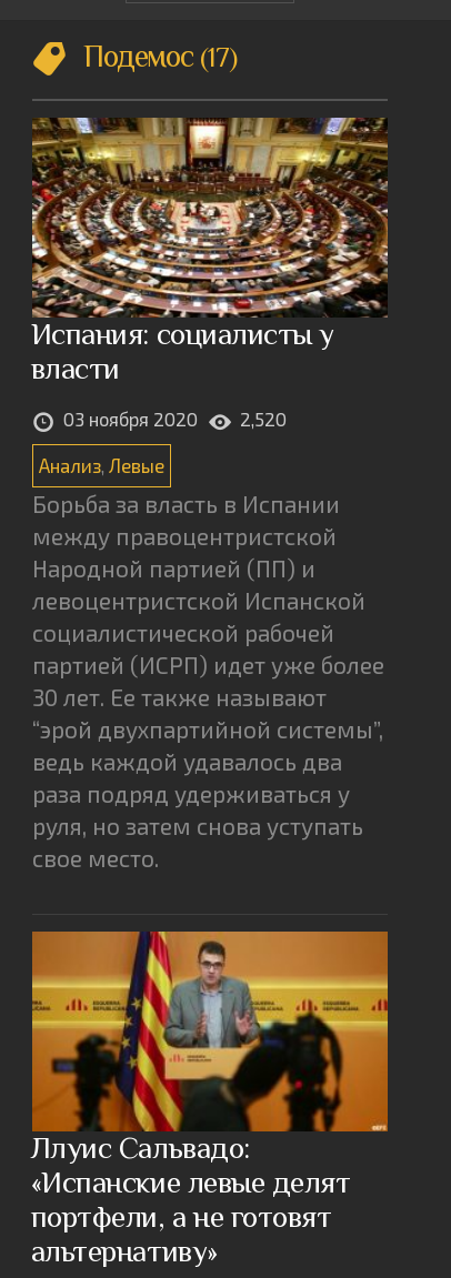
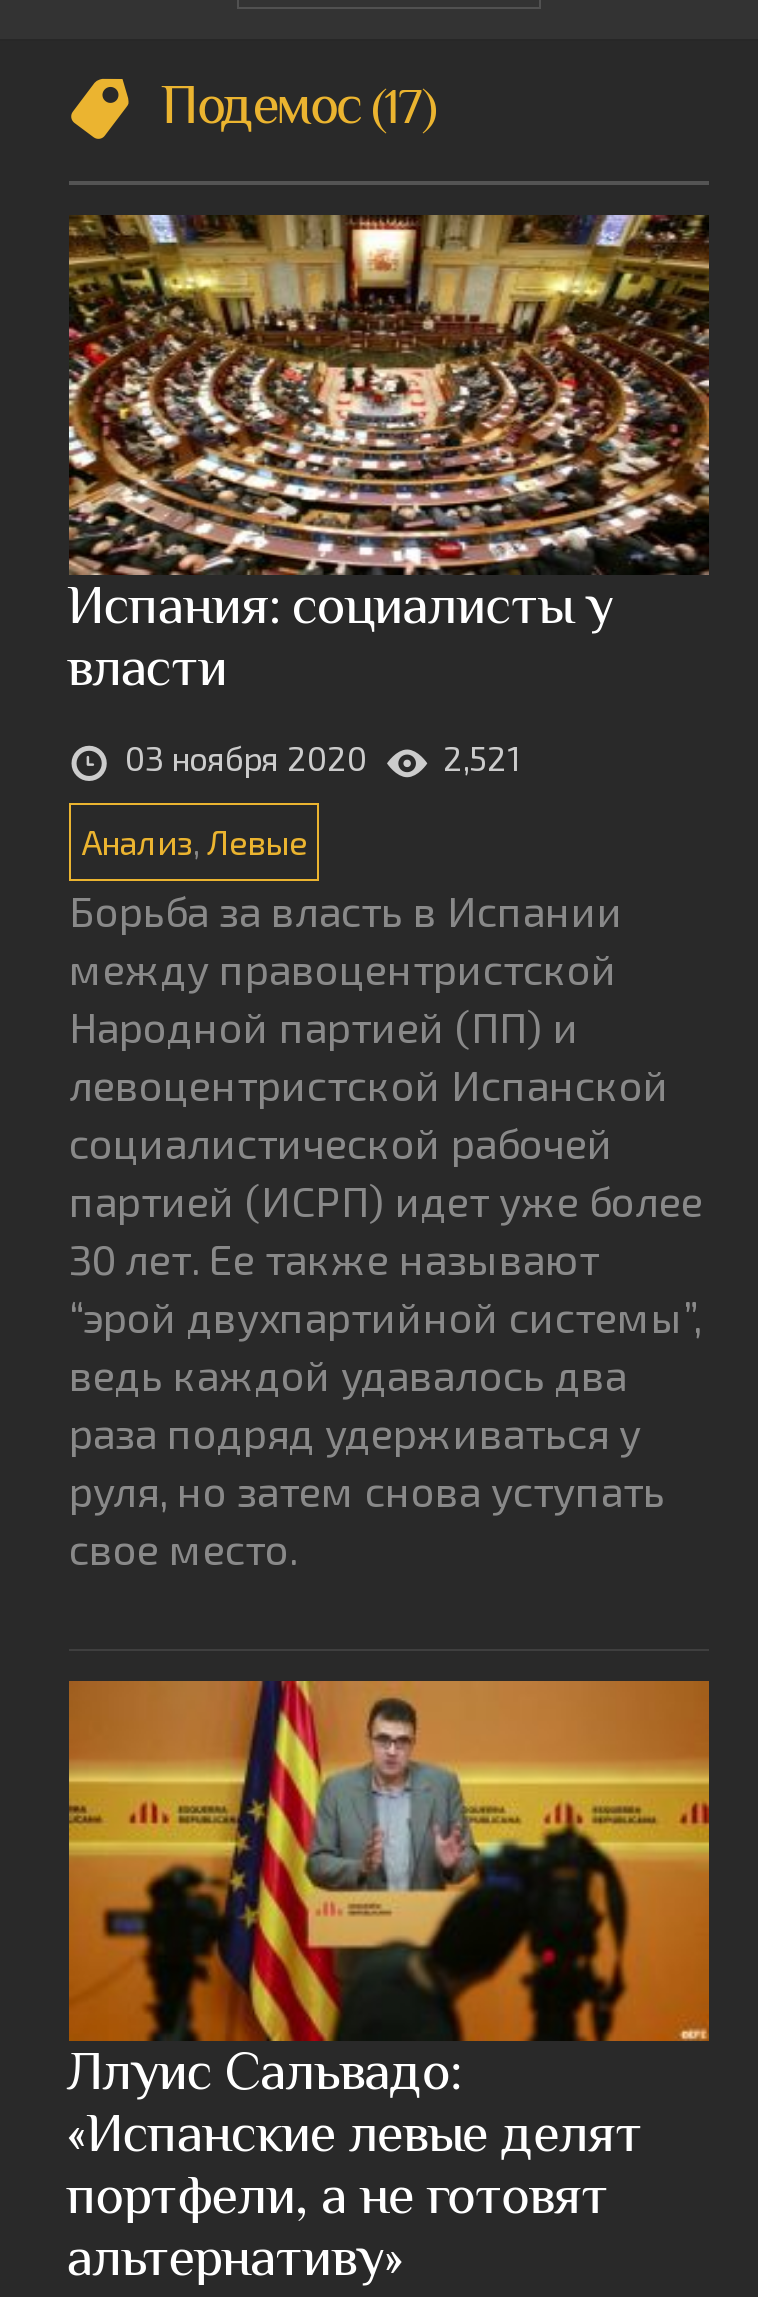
[63,407,287,430] 03 ноября 2020 2,520 -> [125,737,521,777] 03 ноября 2020 2,521

